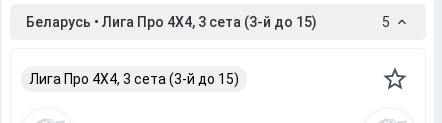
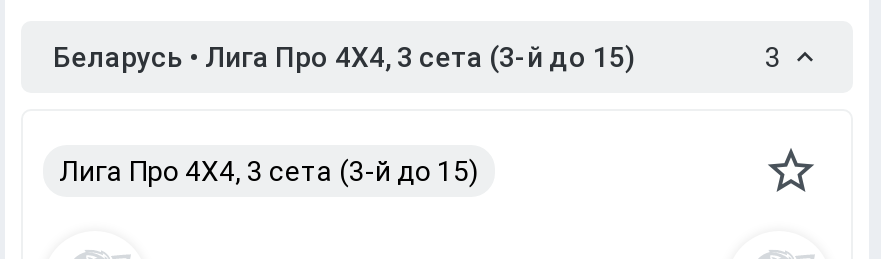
[382,14,390,30] 5 -> [765,41,781,73] 3

